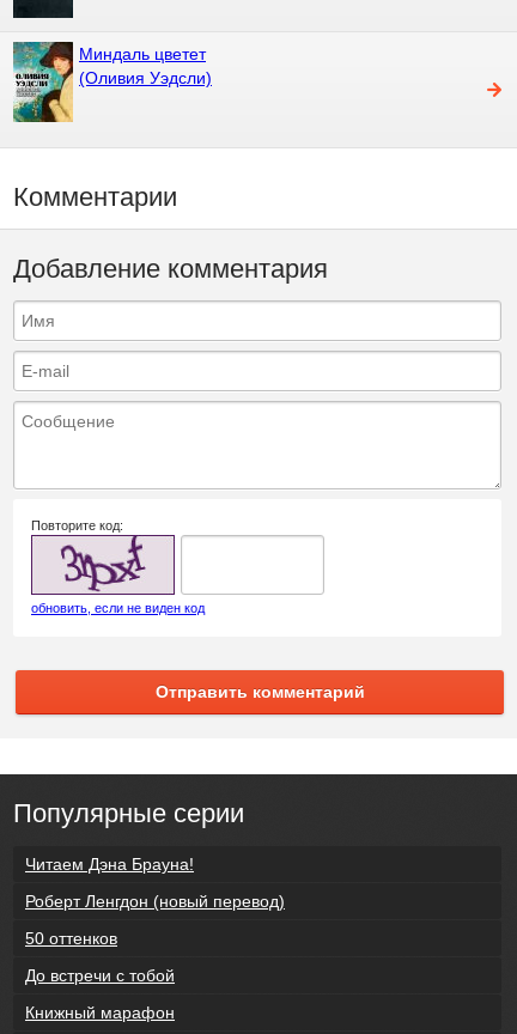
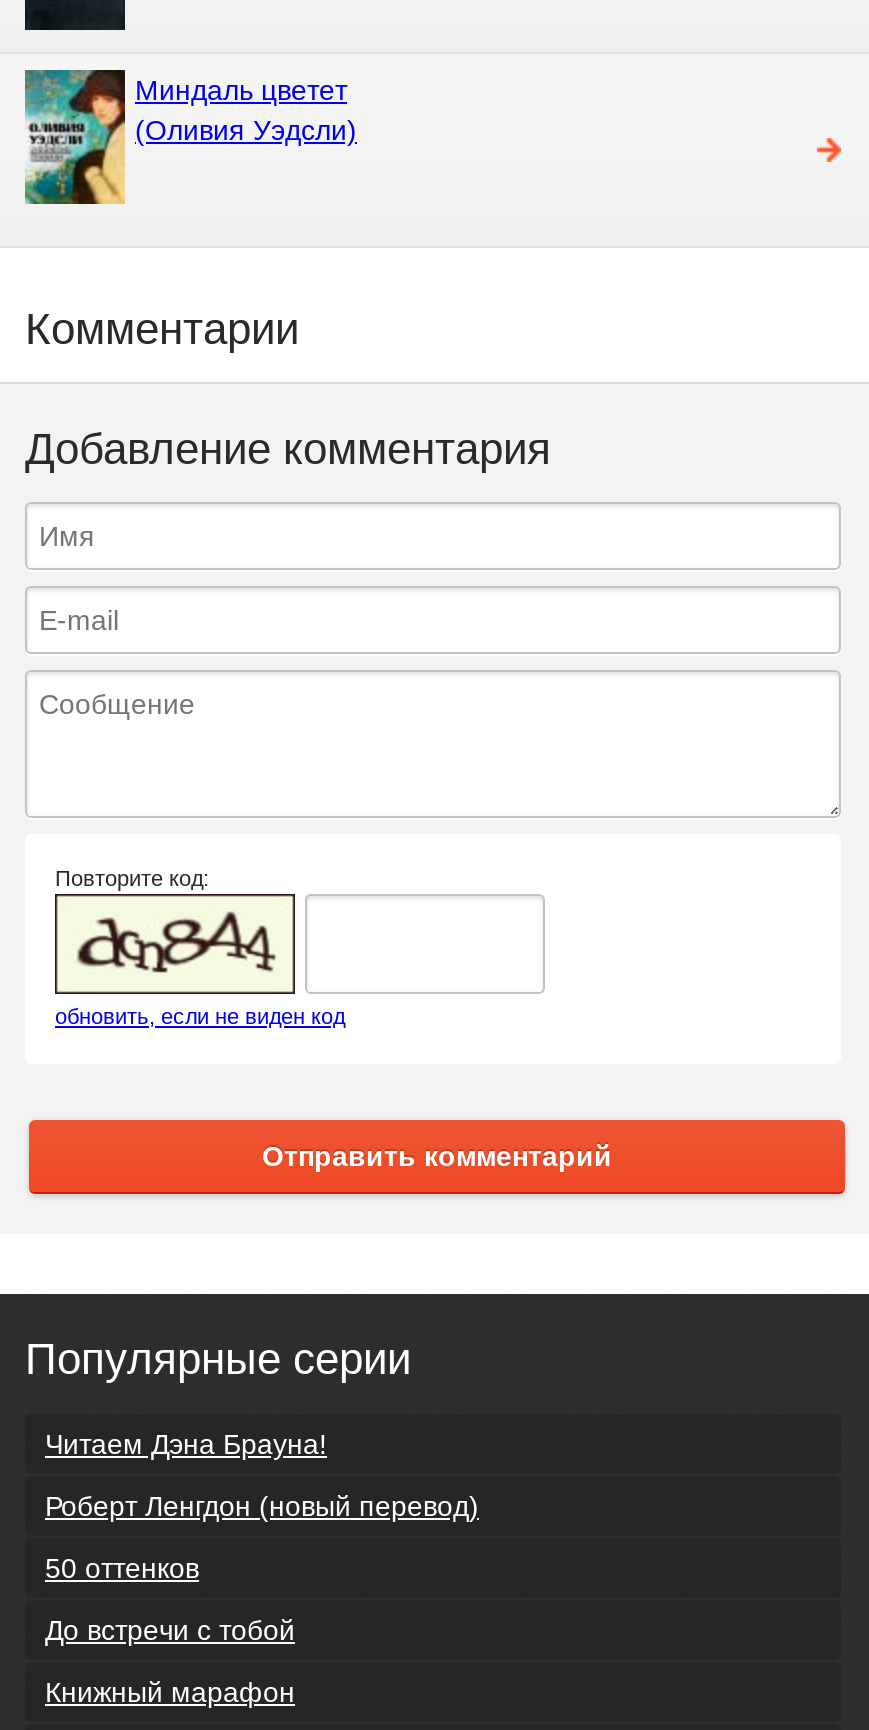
[31,535,175,595] [image] -> [55,894,295,994] [image]

